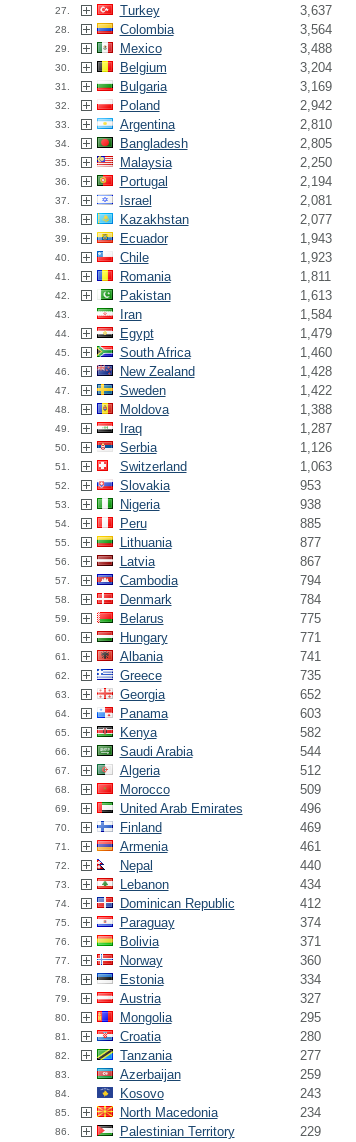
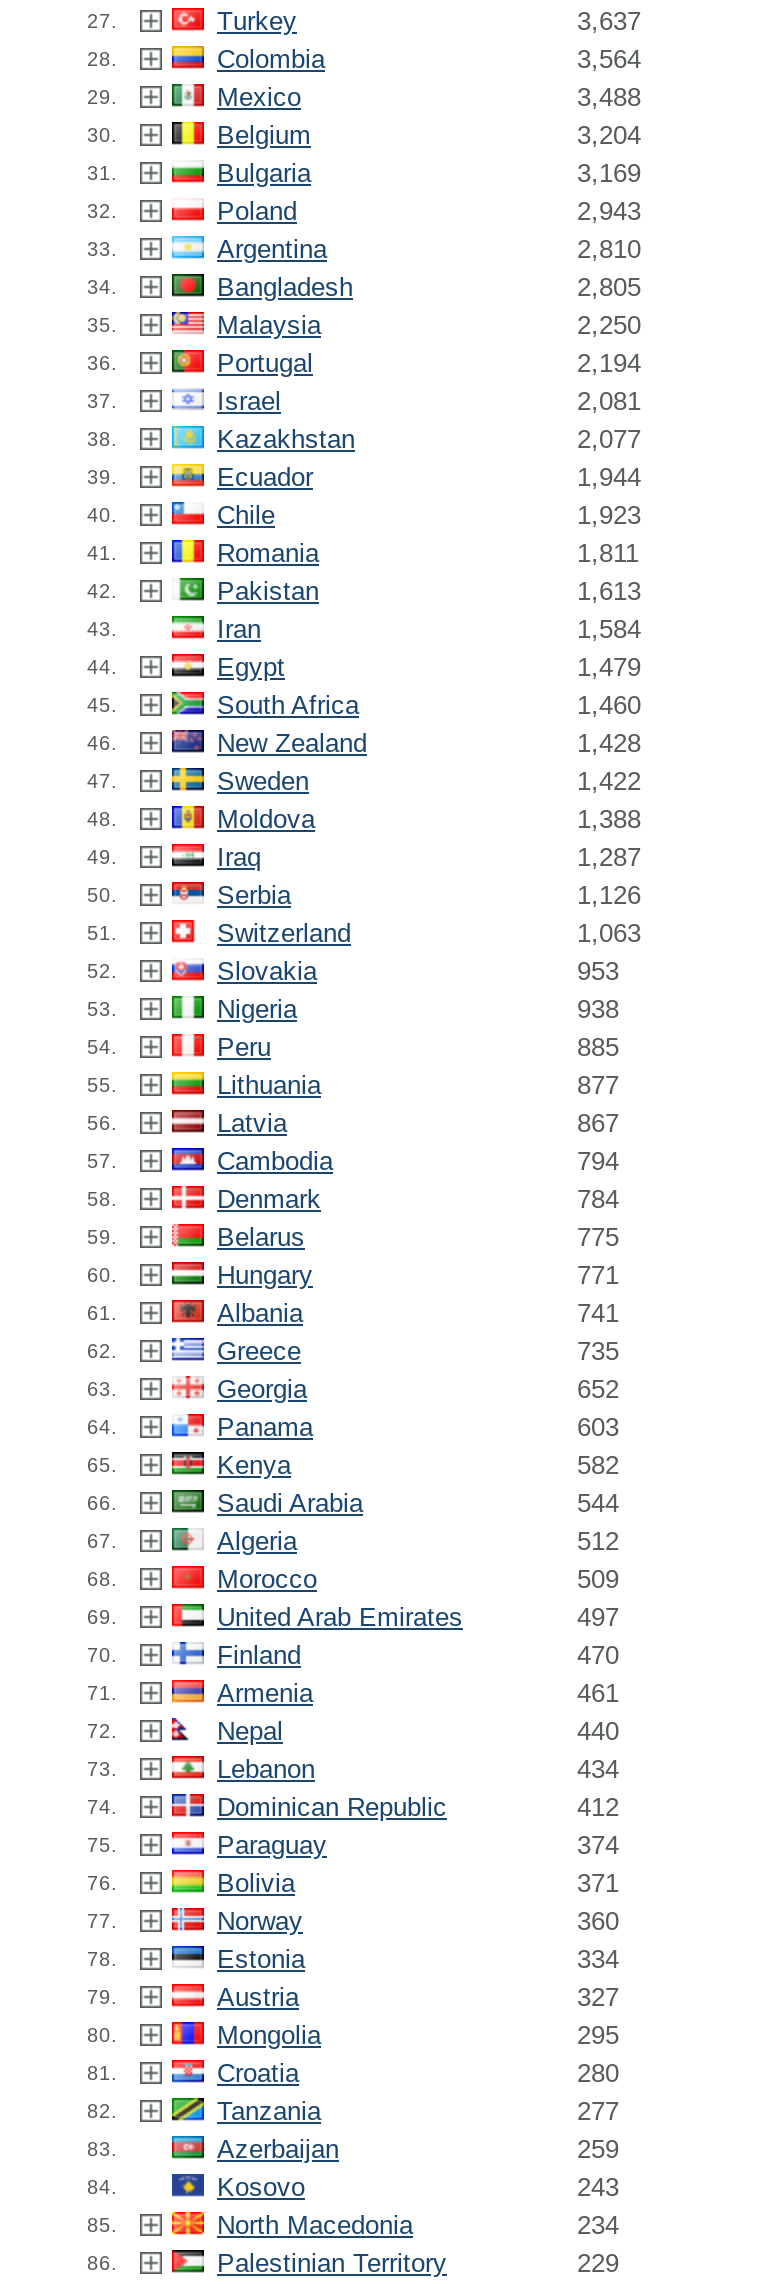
[299,98,331,113] 2,942 -> [577,196,641,226] 2,943
[299,231,331,246] 1,943 -> [577,462,641,492] 1,944
[299,801,320,816] 496 -> [577,1602,619,1632] 497
[299,820,320,835] 469 -> [577,1640,619,1670] 470

